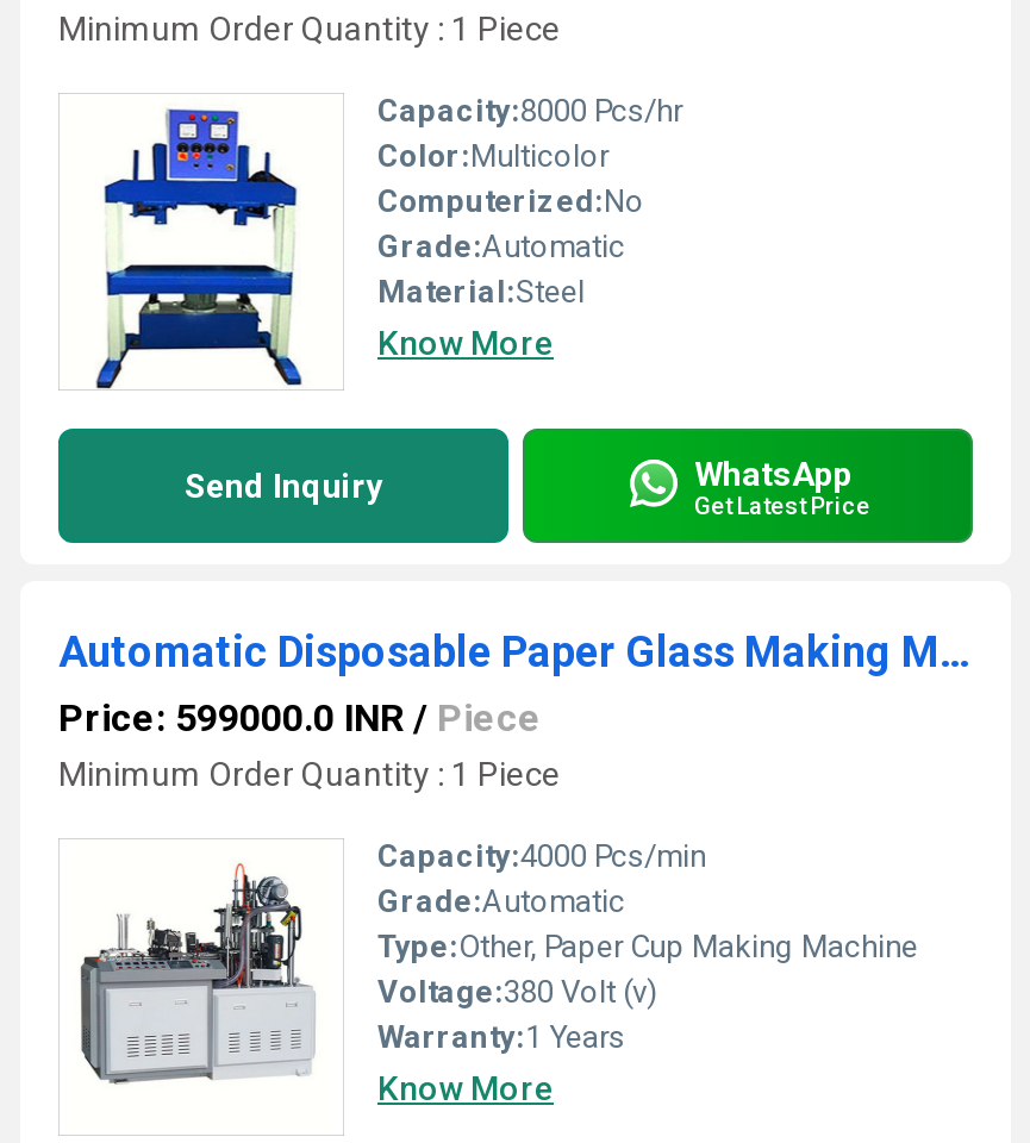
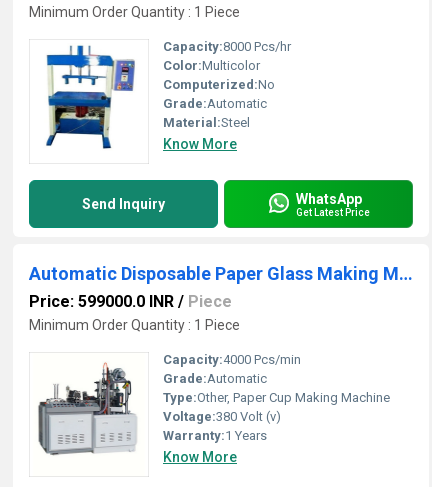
[94,107,311,391] [image] -> [45,45,136,163] [image]

